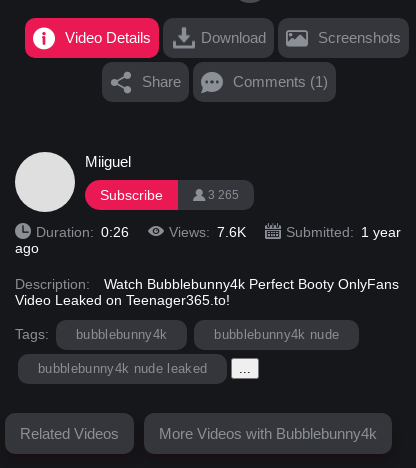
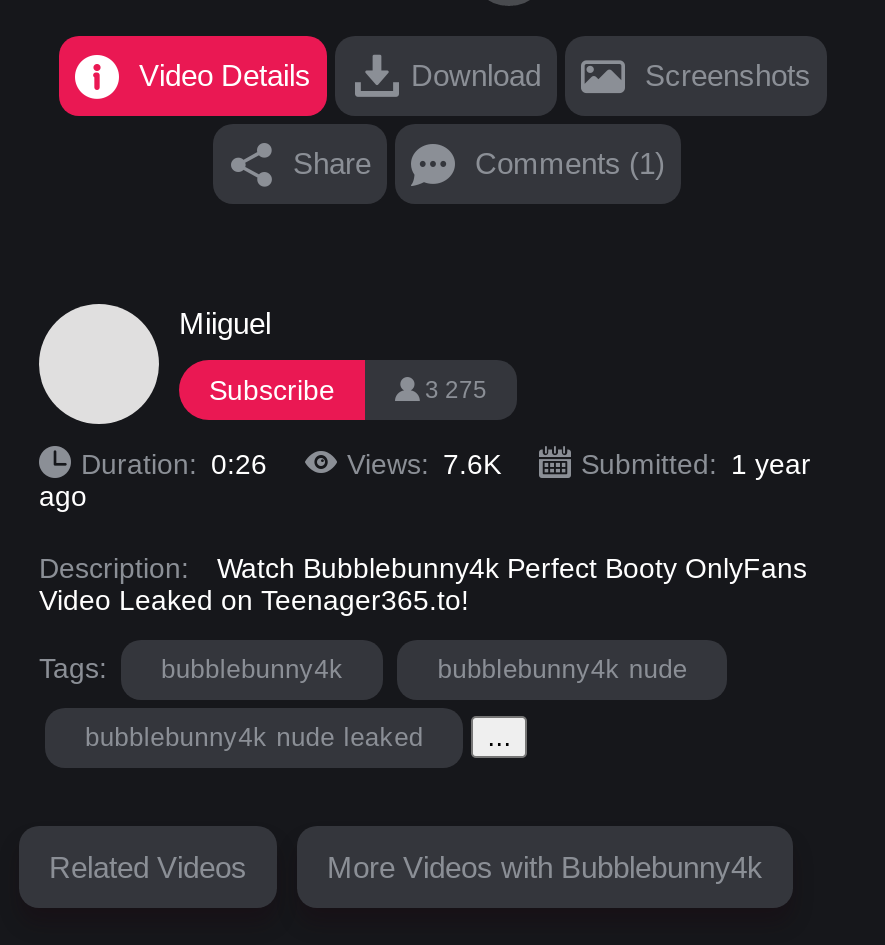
[208,188,239,202] 3 265 -> [425,376,487,404] 3 275

